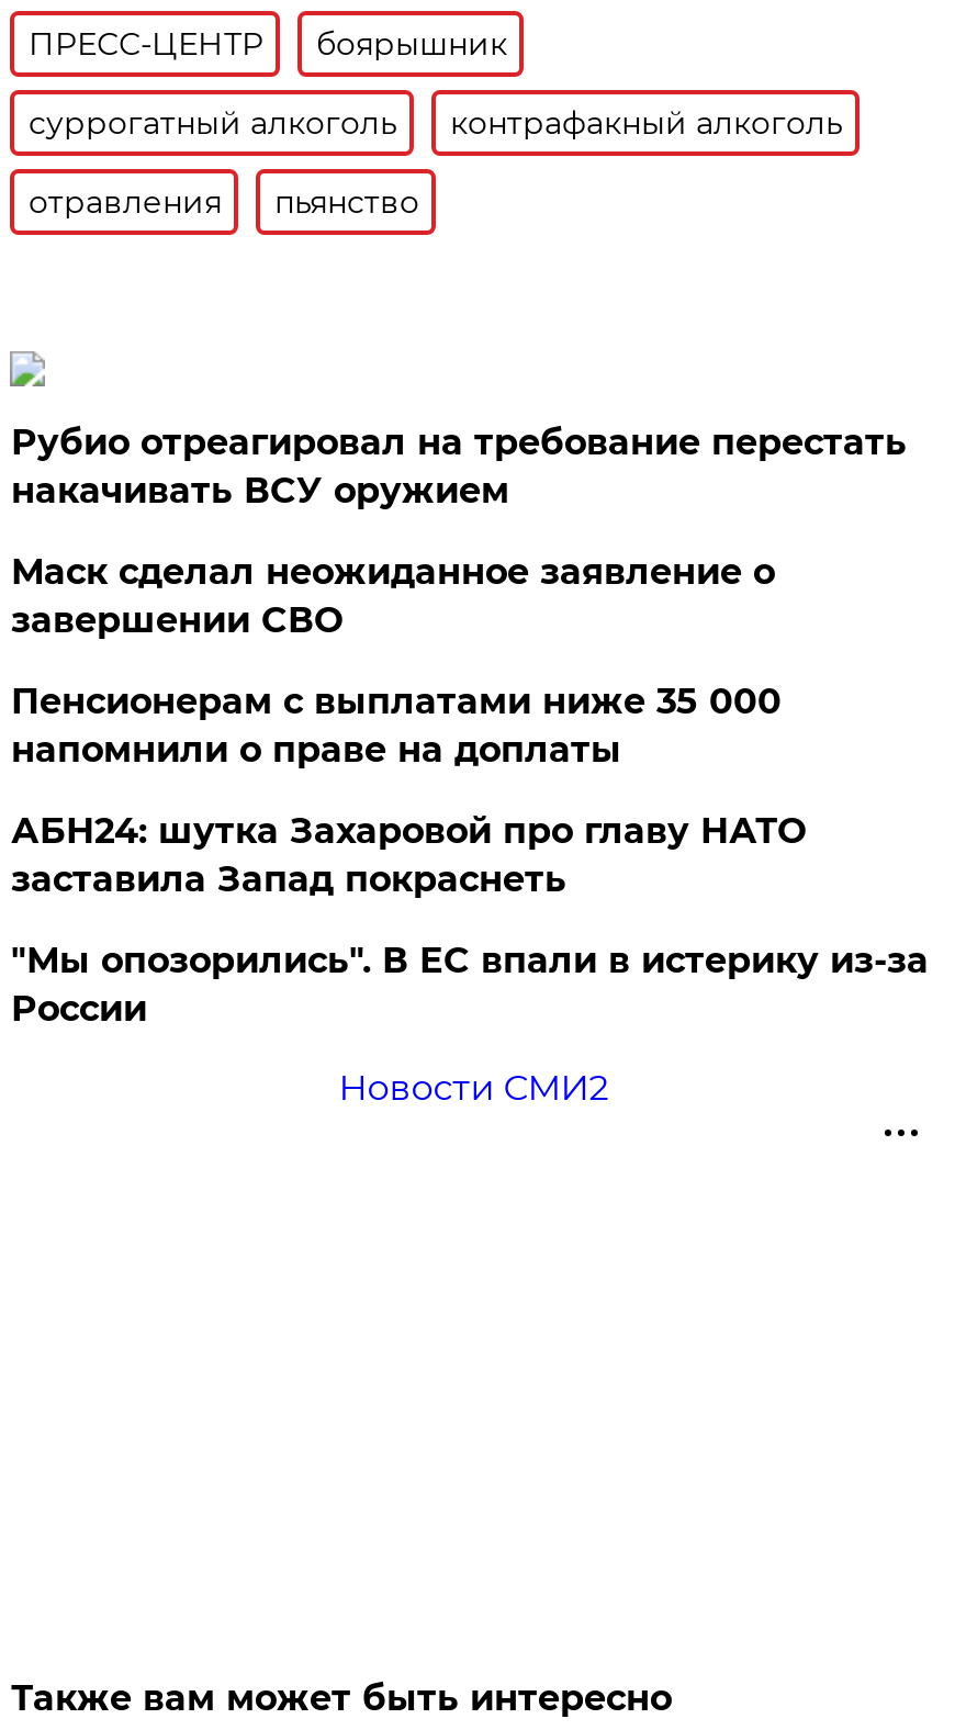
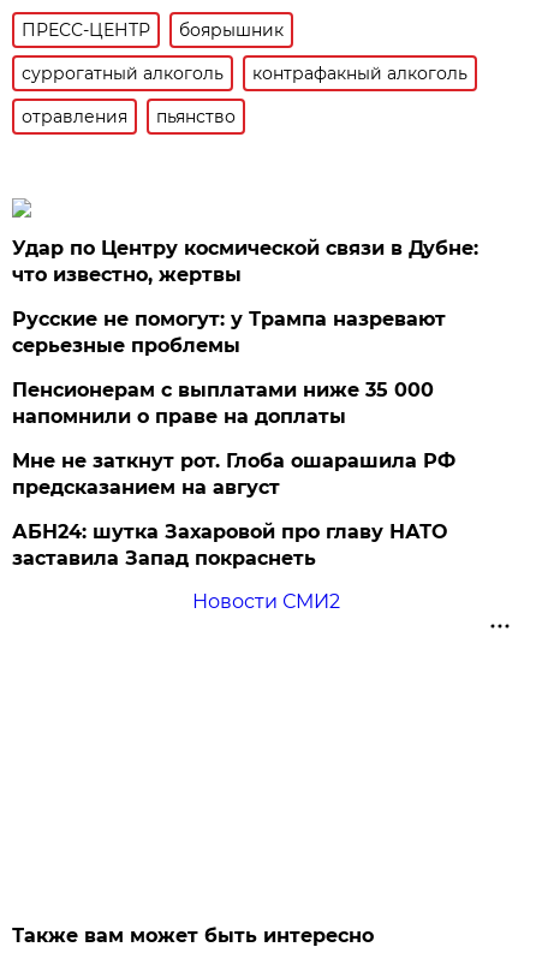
[11,421,906,511] Рубио отреагировал на требование перестать | накачивать ВСУ оружием -> [12,237,479,286] Удар по Центру космической связи в Дубне: | что известно, жертвы
[11,551,775,641] Маск сделал неожиданное заявление о | завершении СВО -> [12,308,446,357] Русские не помогут: у Трампа назревают | серьезные проблемы
none -> [12,449,456,499] Мне не заткнут рот. Глоба ошарашила РФ | предсказанием на август
moved [11,810,805,900] -> [12,520,448,570]: АБН24: шутка Захаровой про главу НАТО | заставила Запад покраснеть
[11,939,928,1029] "Мы опозорились". В ЕС впали в истерику из-за | России -> none

